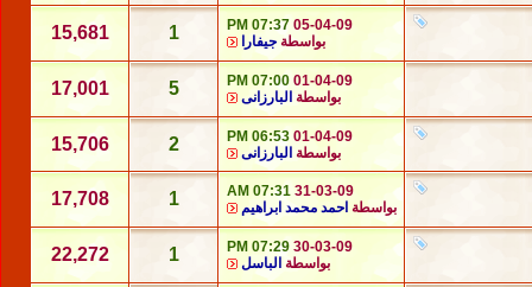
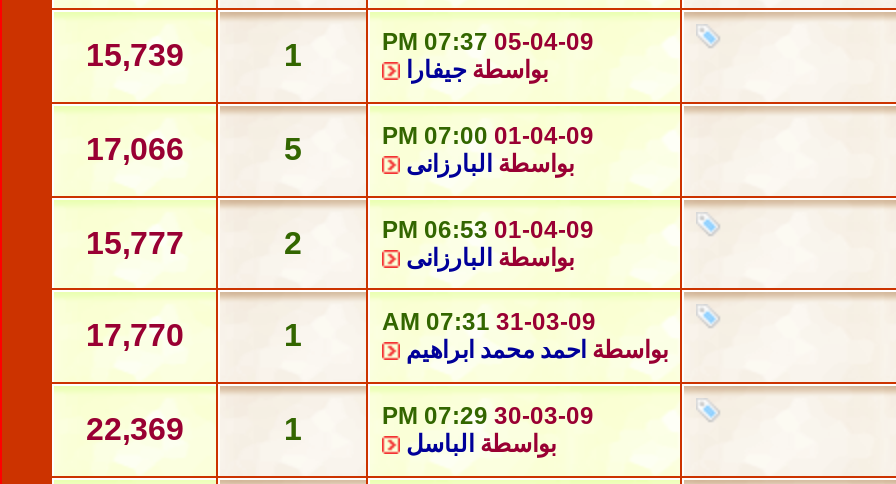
[51,23,109,43] 15,681 -> [86,38,184,72] 15,739
[51,78,109,98] 17,001 -> [86,132,184,166] 17,066
[51,134,109,154] 15,706 -> [86,226,184,260] 15,777
[51,189,109,209] 17,708 -> [86,318,184,352] 17,770
[51,244,109,264] 22,272 -> [86,412,184,446] 22,369

